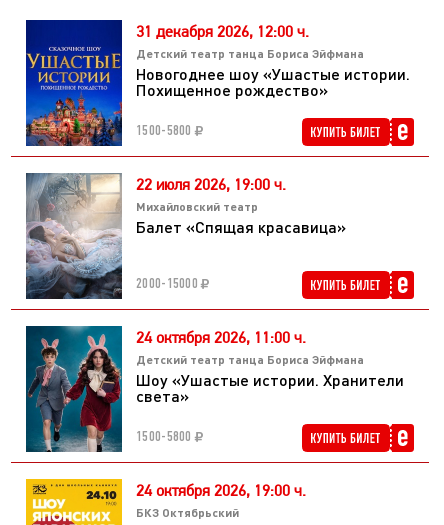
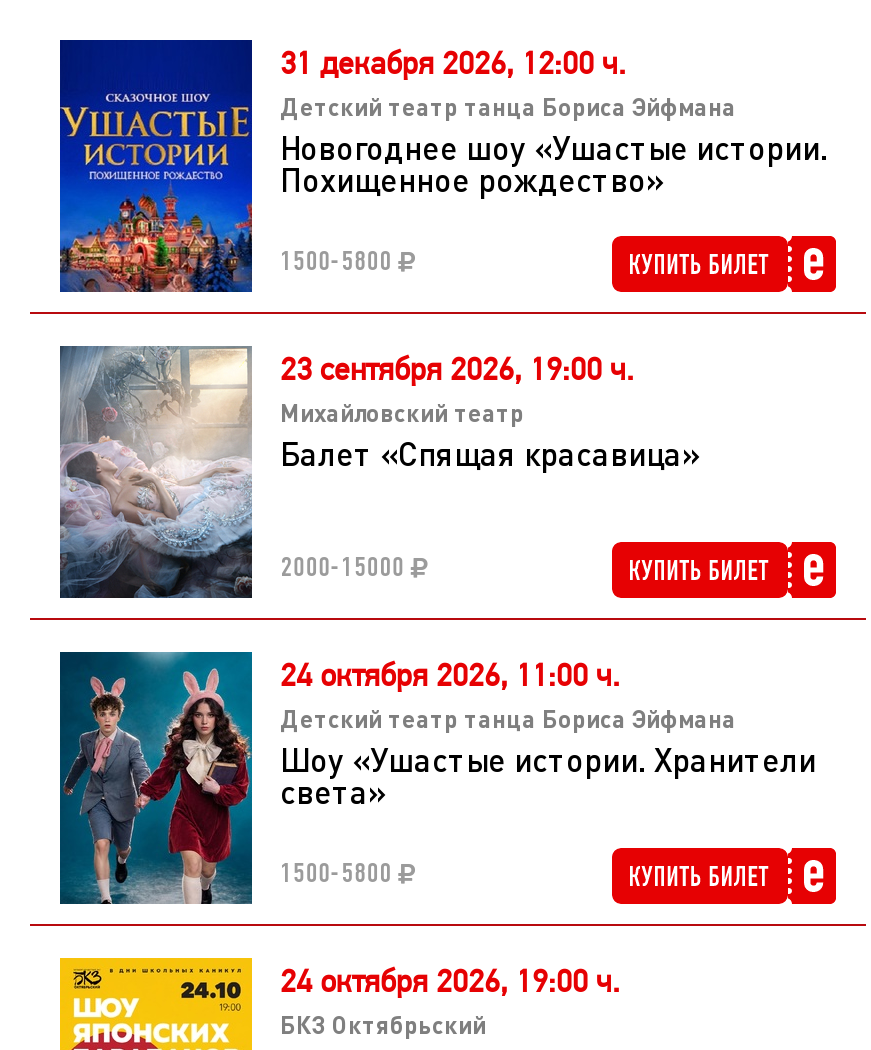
[136,175,286,194] 22 июля 2026, 19:00 ч. -> [280,351,634,389] 23 сентября 2026, 19:00 ч.

